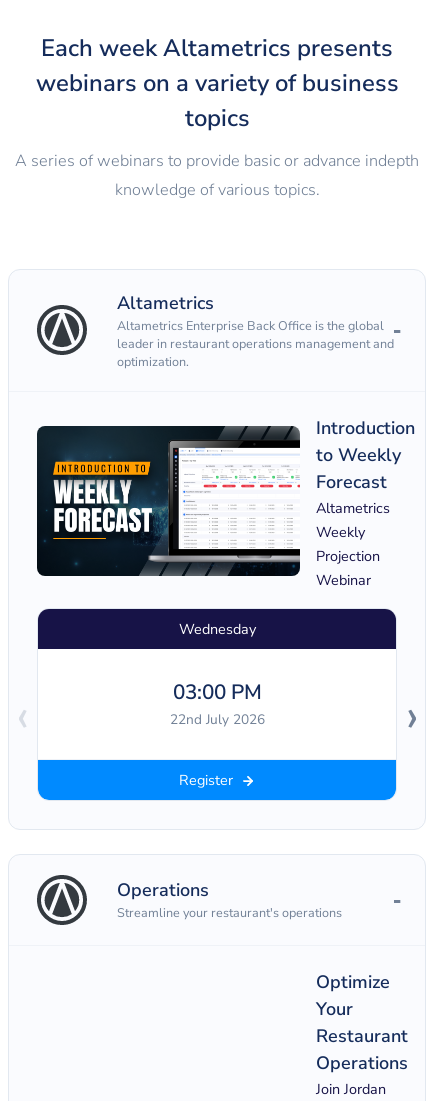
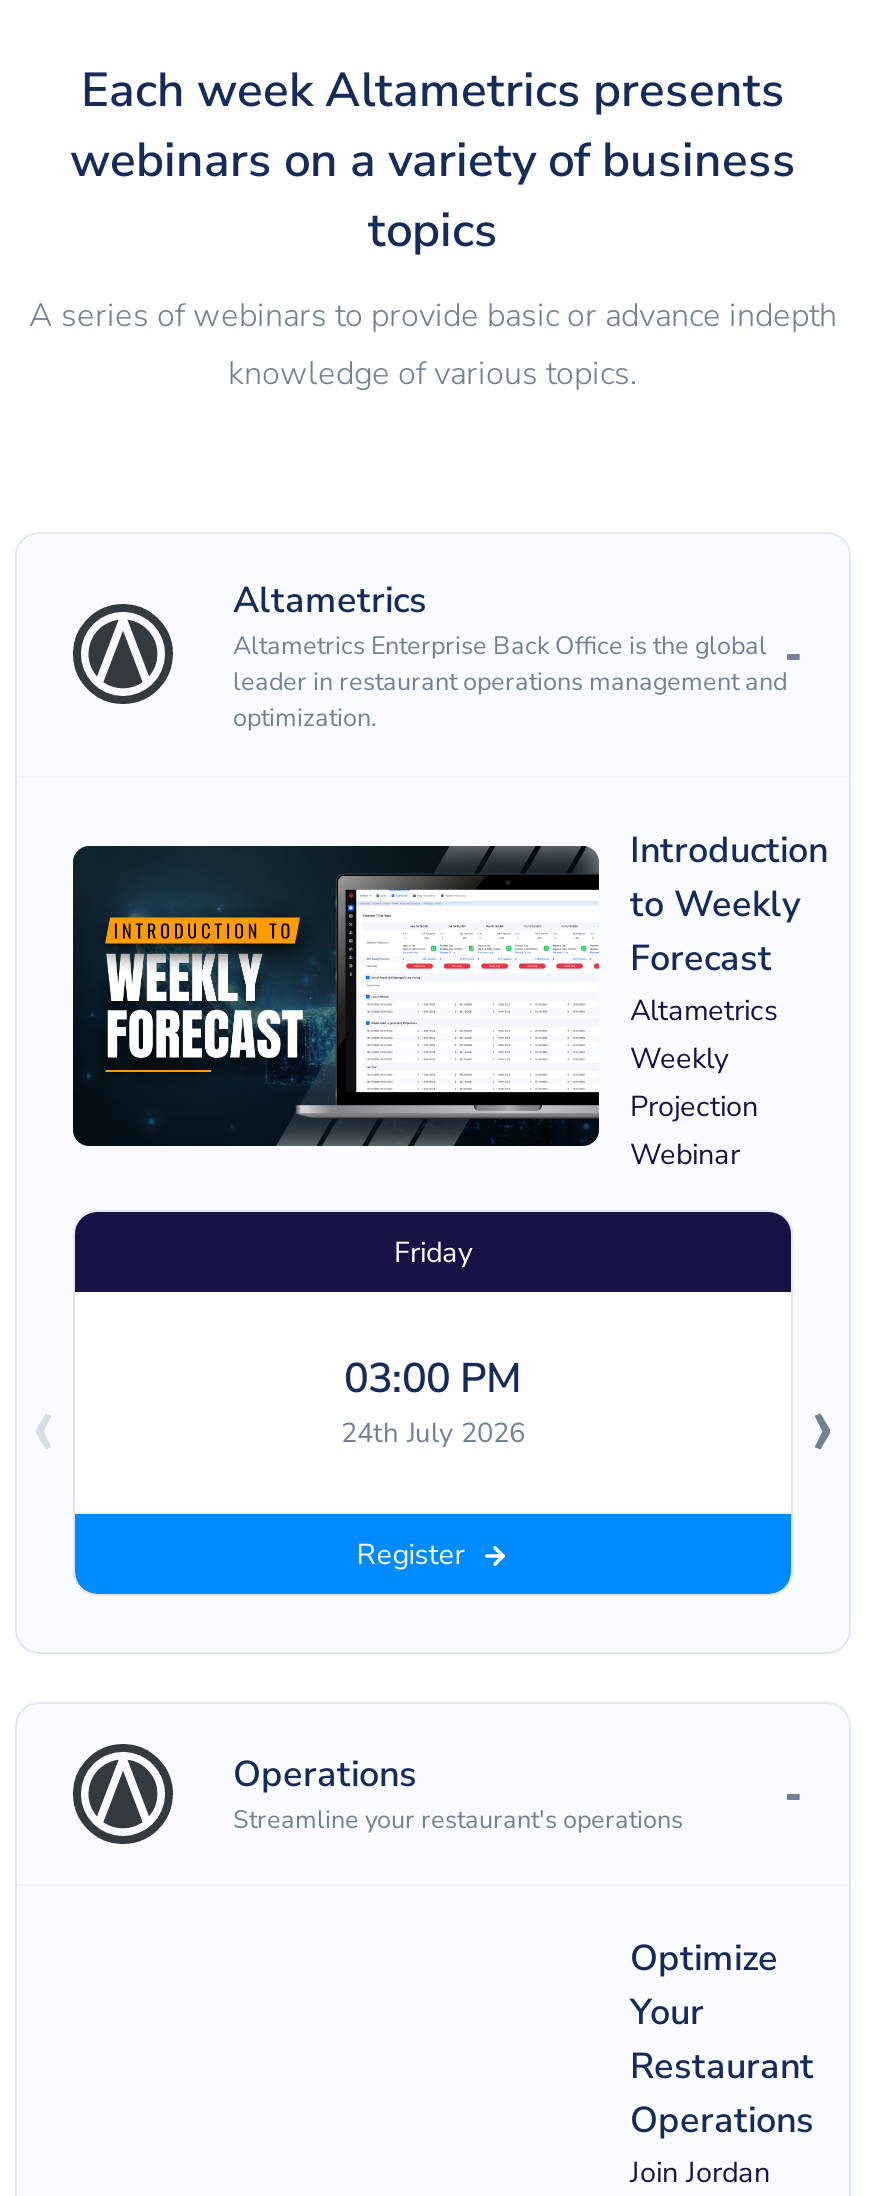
[178,618,255,638] Wednesday -> [394,1231,472,1271] Friday
[169,709,264,728] 22nd July 2026 -> [341,1413,525,1451] 24th July 2026

